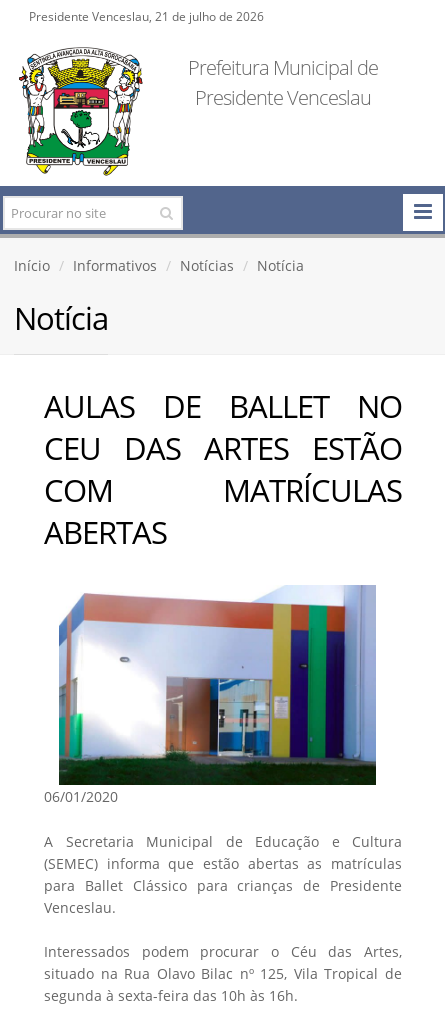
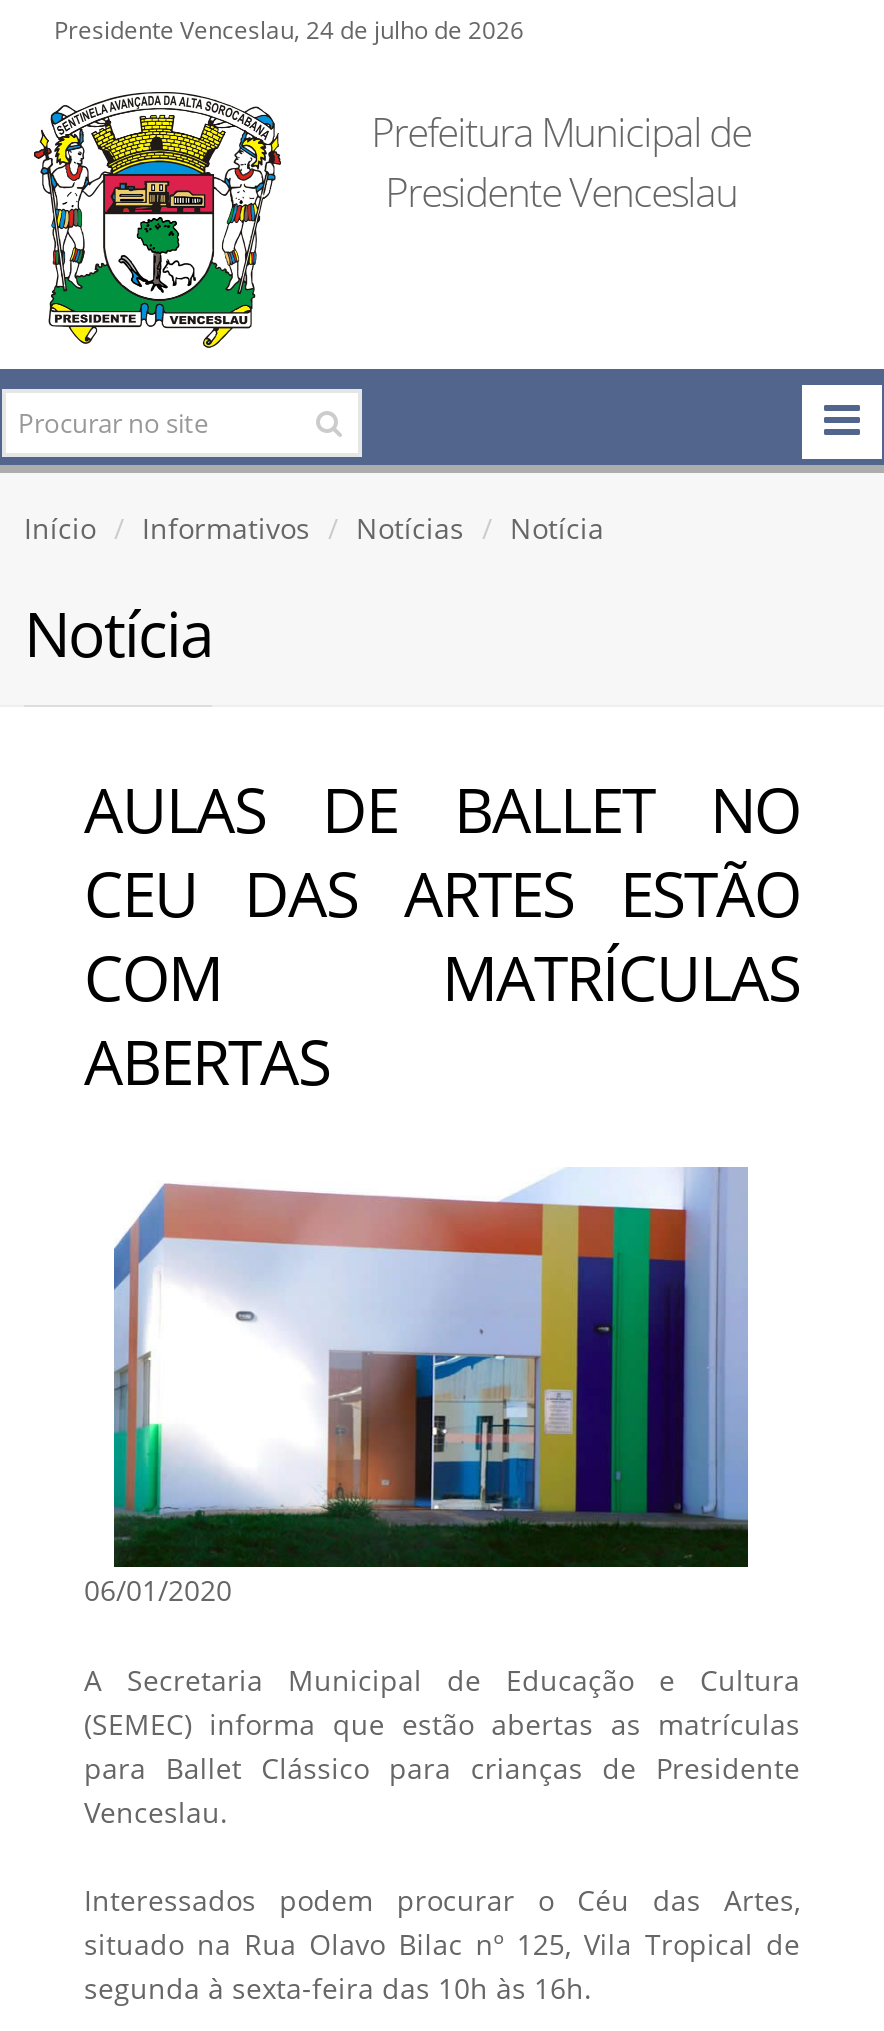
[29,8,264,24] Presidente Venceslau, 21 de julho de 2026 -> [54,13,524,45] Presidente Venceslau, 24 de julho de 2026

